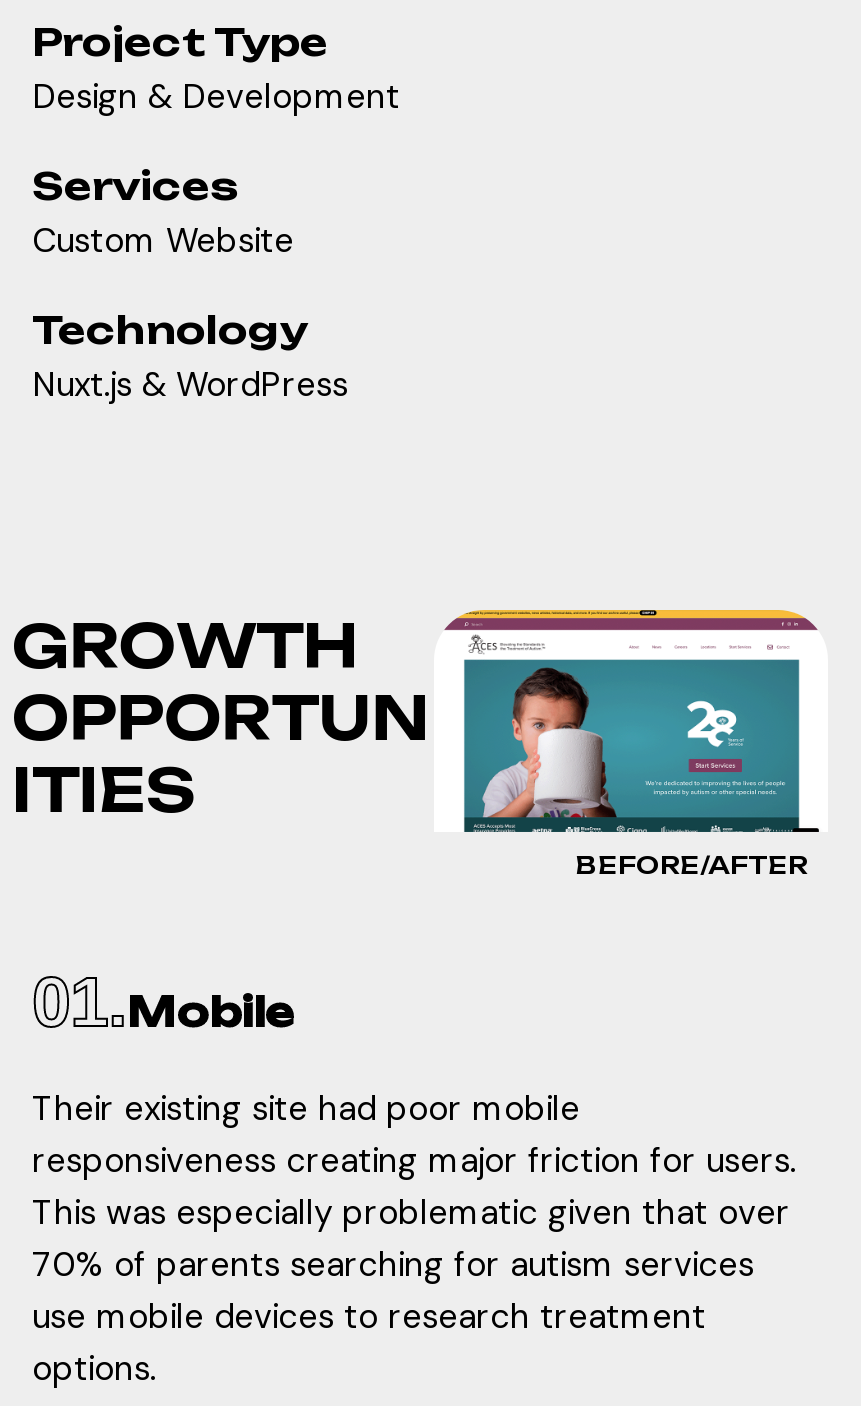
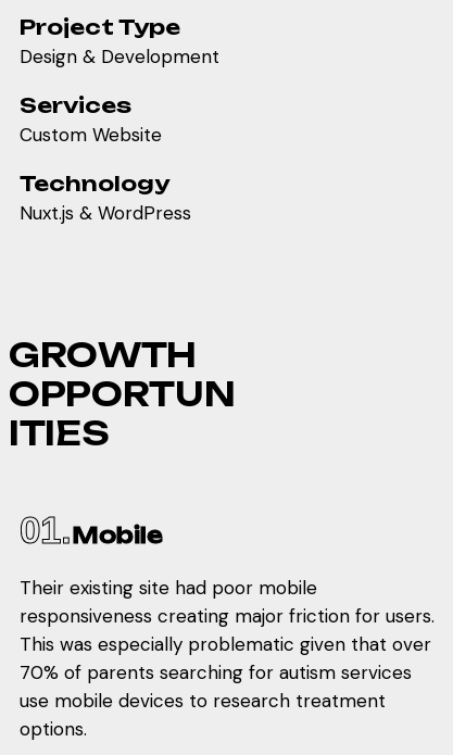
[444,608,820,879] [image] | BEFORE/AFTER -> none

